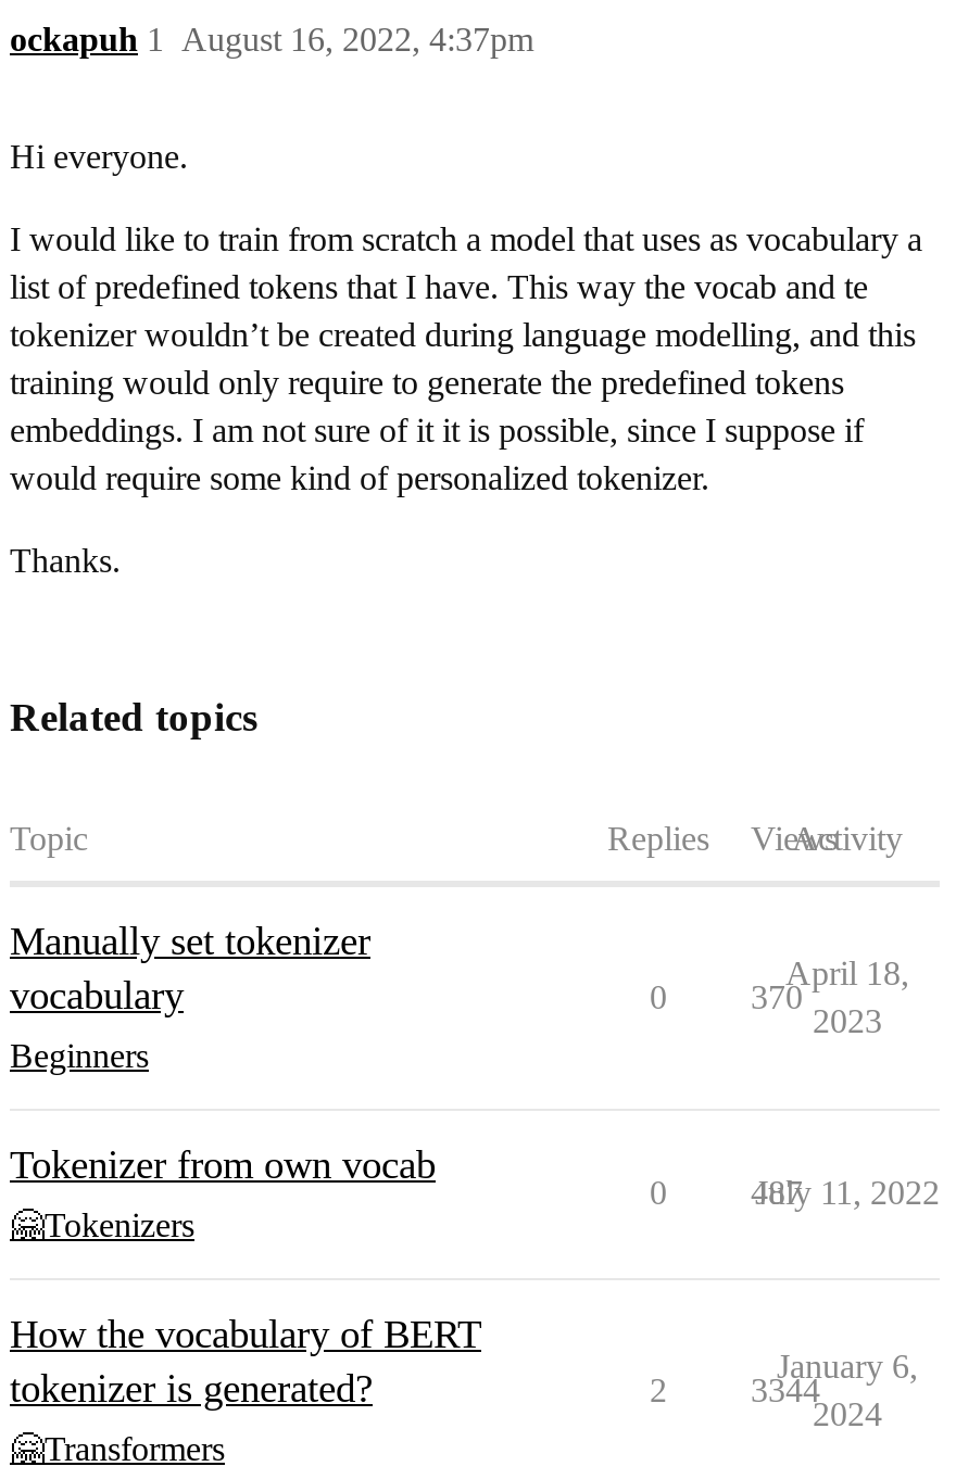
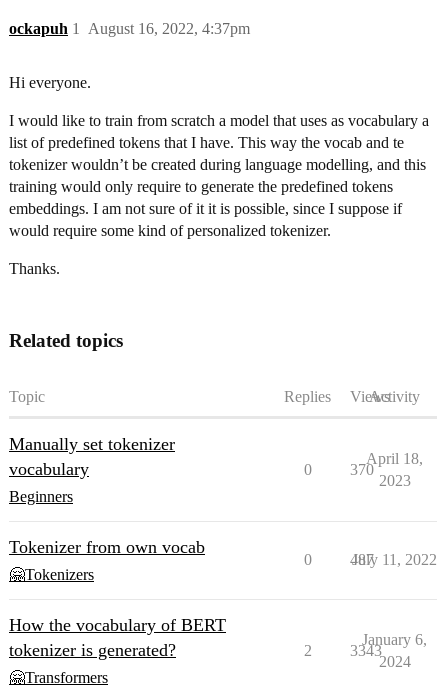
[751,1371,820,1408] 3344 -> [350,642,382,659] 3343

